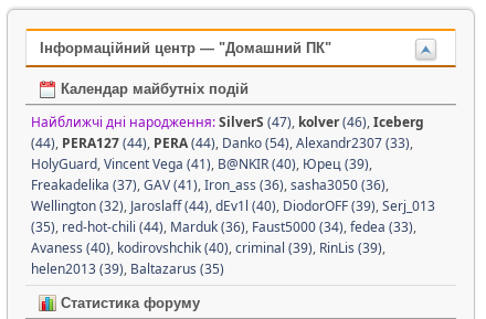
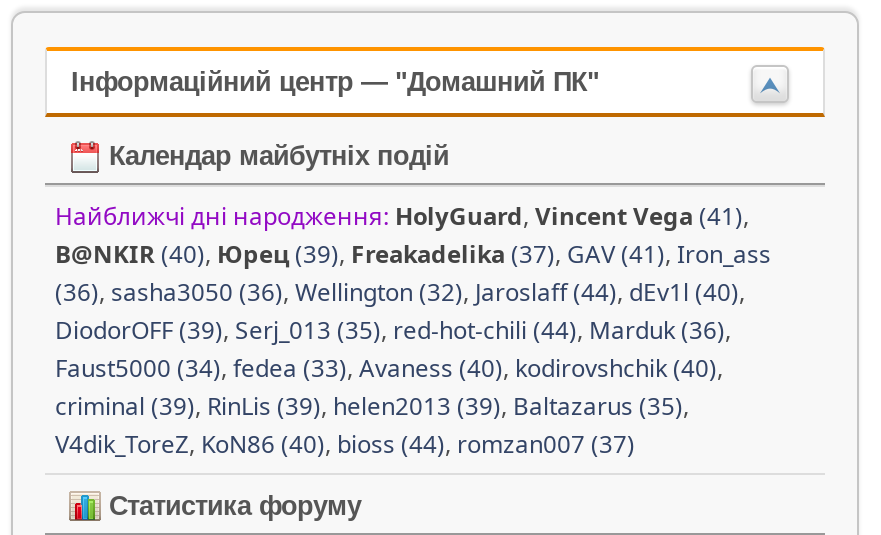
[31,112,435,278] Найближчі дні народження: SilverS (47), kolver (46), Iceberg | (44), PERA127 (44), PERA (44), Danko (54), Alexandr2307 (33), | HolyGuard, Vincent Vega (41), B@NKIR (40), Юрец (39), | Freakadelika (37), GAV (41), Iron_ass (36), sasha3050 (36), | Wellington (32), Jaroslaff (44), dEv1l (40), DiodorOFF (39), Serj_013 | (35), red-hot-chili (44), Marduk (36), Faust5000 (34), fedea (33), | Avaness (40), kodirovshchik (40), criminal (39), RinLis (39), | helen2013 (39), Baltazarus (35) -> [55,198,771,460] Найближчі дні народження: HolyGuard, Vincent Vega (41), | B@NKIR (40), Юрец (39), Freakadelika (37), GAV (41), Iron_ass | (36), sasha3050 (36), Wellington (32), Jaroslaff (44), dEv1l (40), | DiodorOFF (39), Serj_013 (35), red-hot-chili (44), Marduk (36), | Faust5000 (34), fedea (33), Avaness (40), kodirovshchik (40), | criminal (39), RinLis (39), helen2013 (39), Baltazarus (35), | V4dik_ToreZ, KoN86 (40), bioss (44), romzan007 (37)

